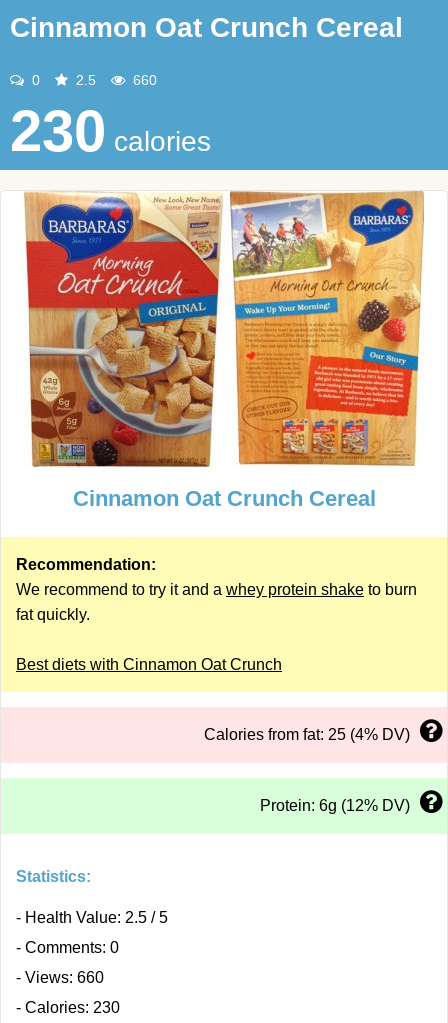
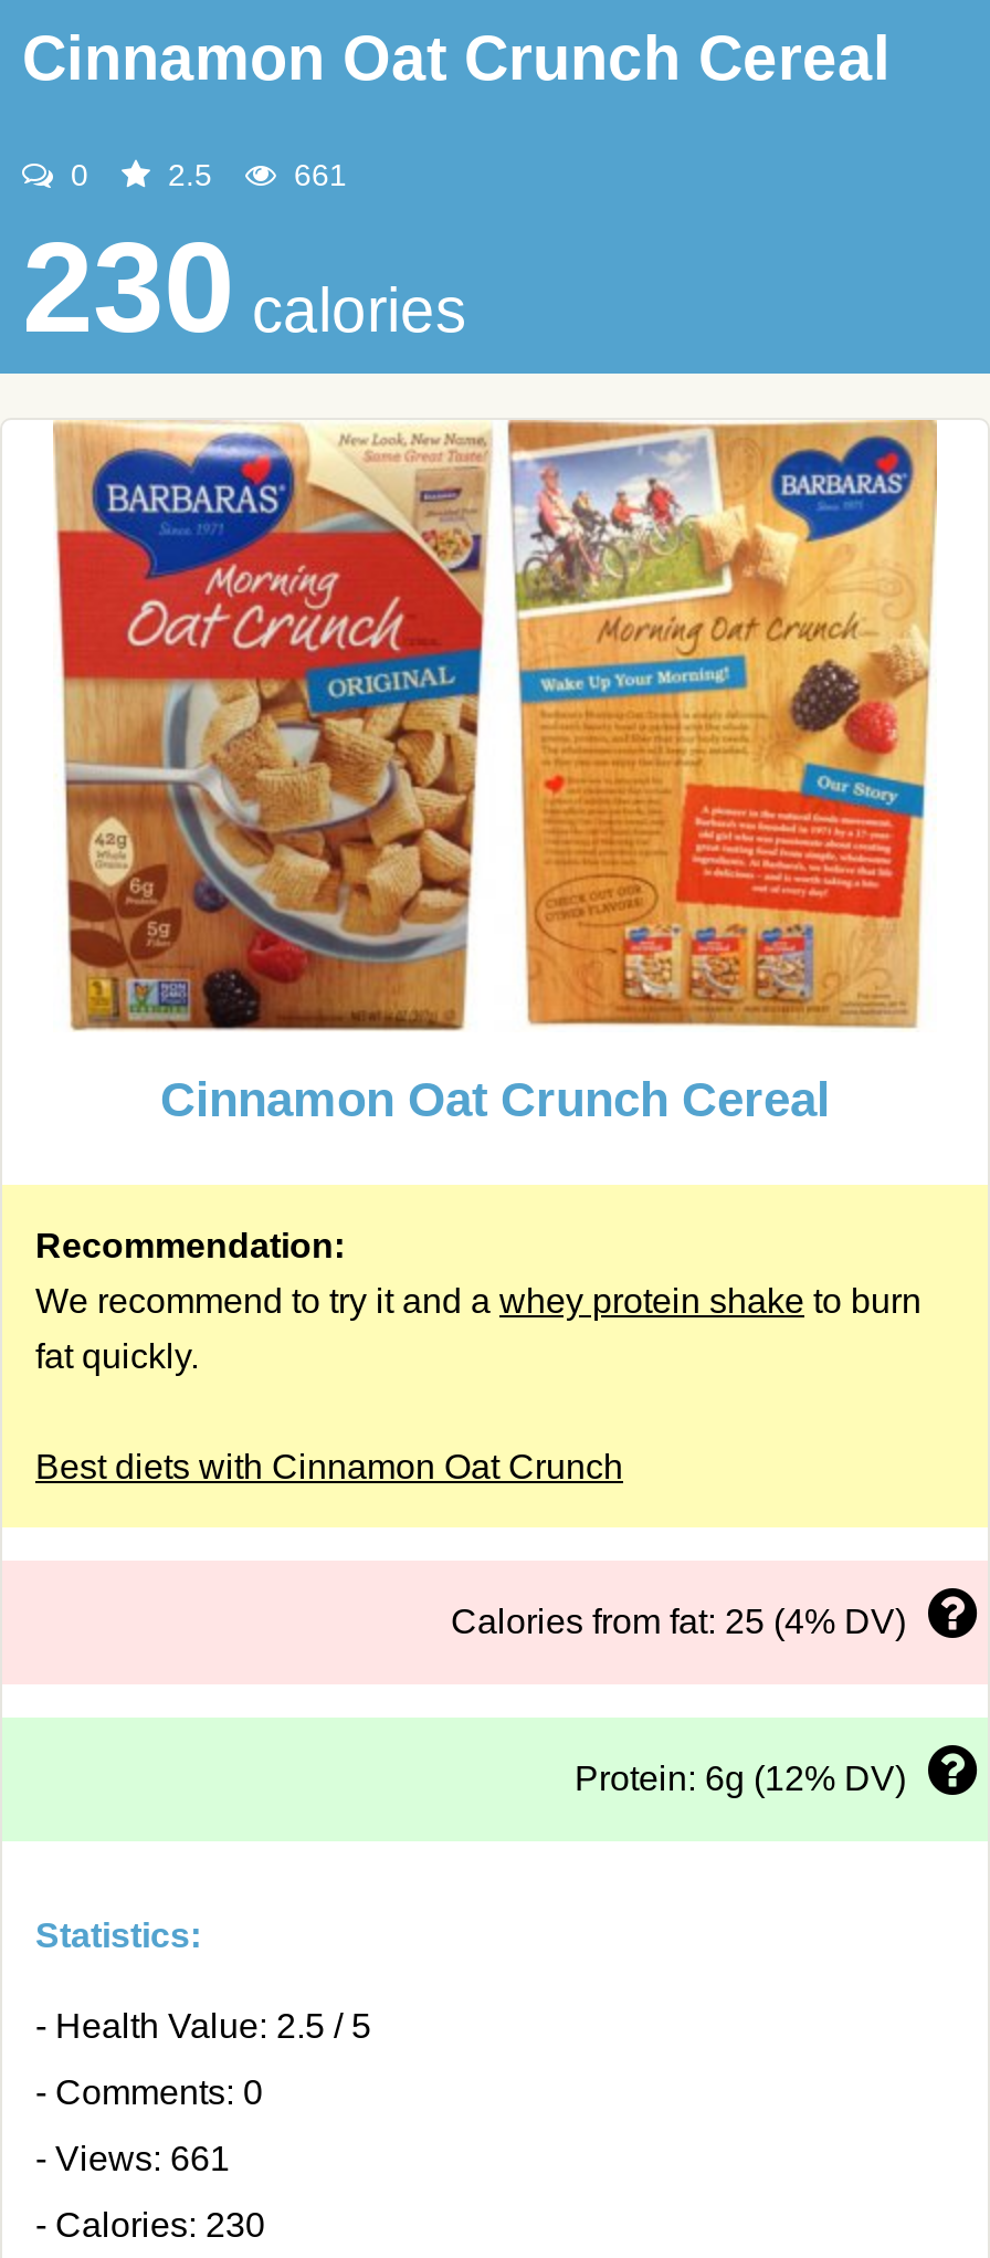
[129,72,157,88] 660 -> [285,157,347,192] 661
[16,969,104,986] - Views: 660 -> [35,2140,230,2177] - Views: 661

